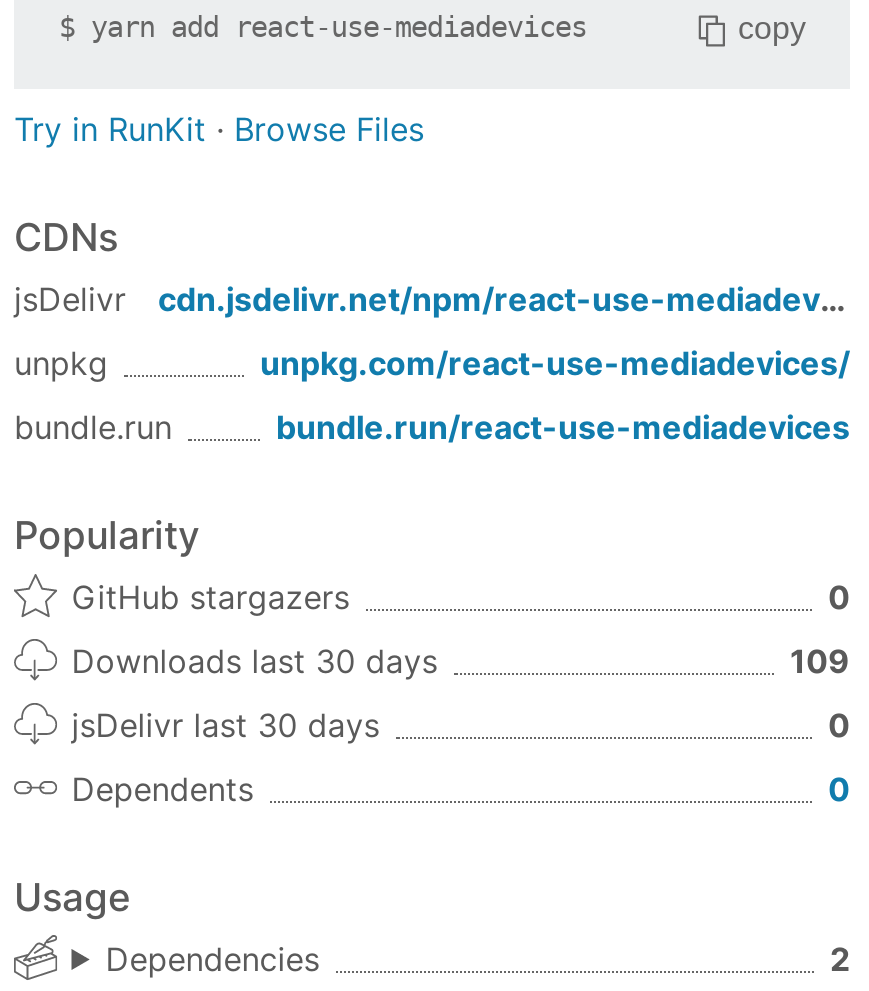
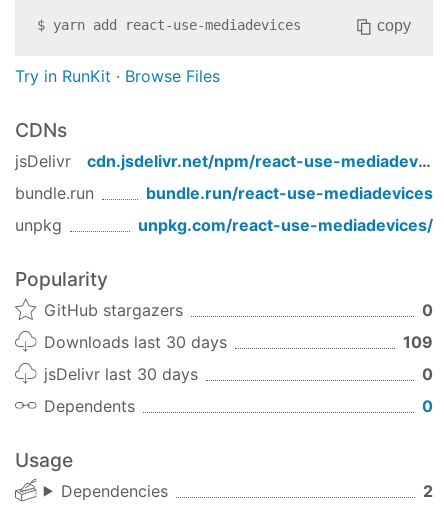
moved [14,342,850,382] -> [15,214,433,234]: unpkg | unpkg.com/react-use-mediadevices/
moved [14,406,850,446] -> [15,182,433,202]: bundle.run | bundle.run/react-use-mediadevices

